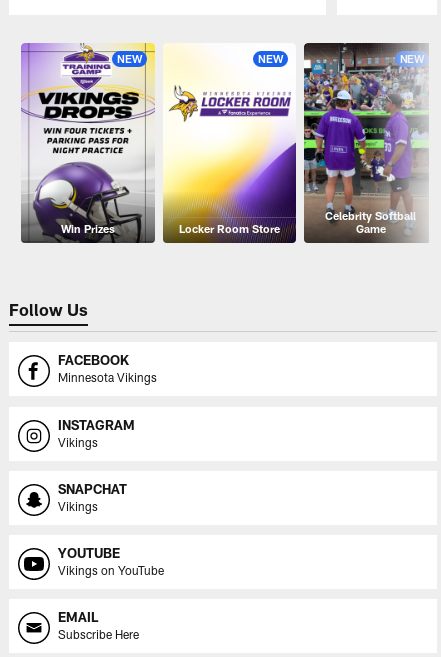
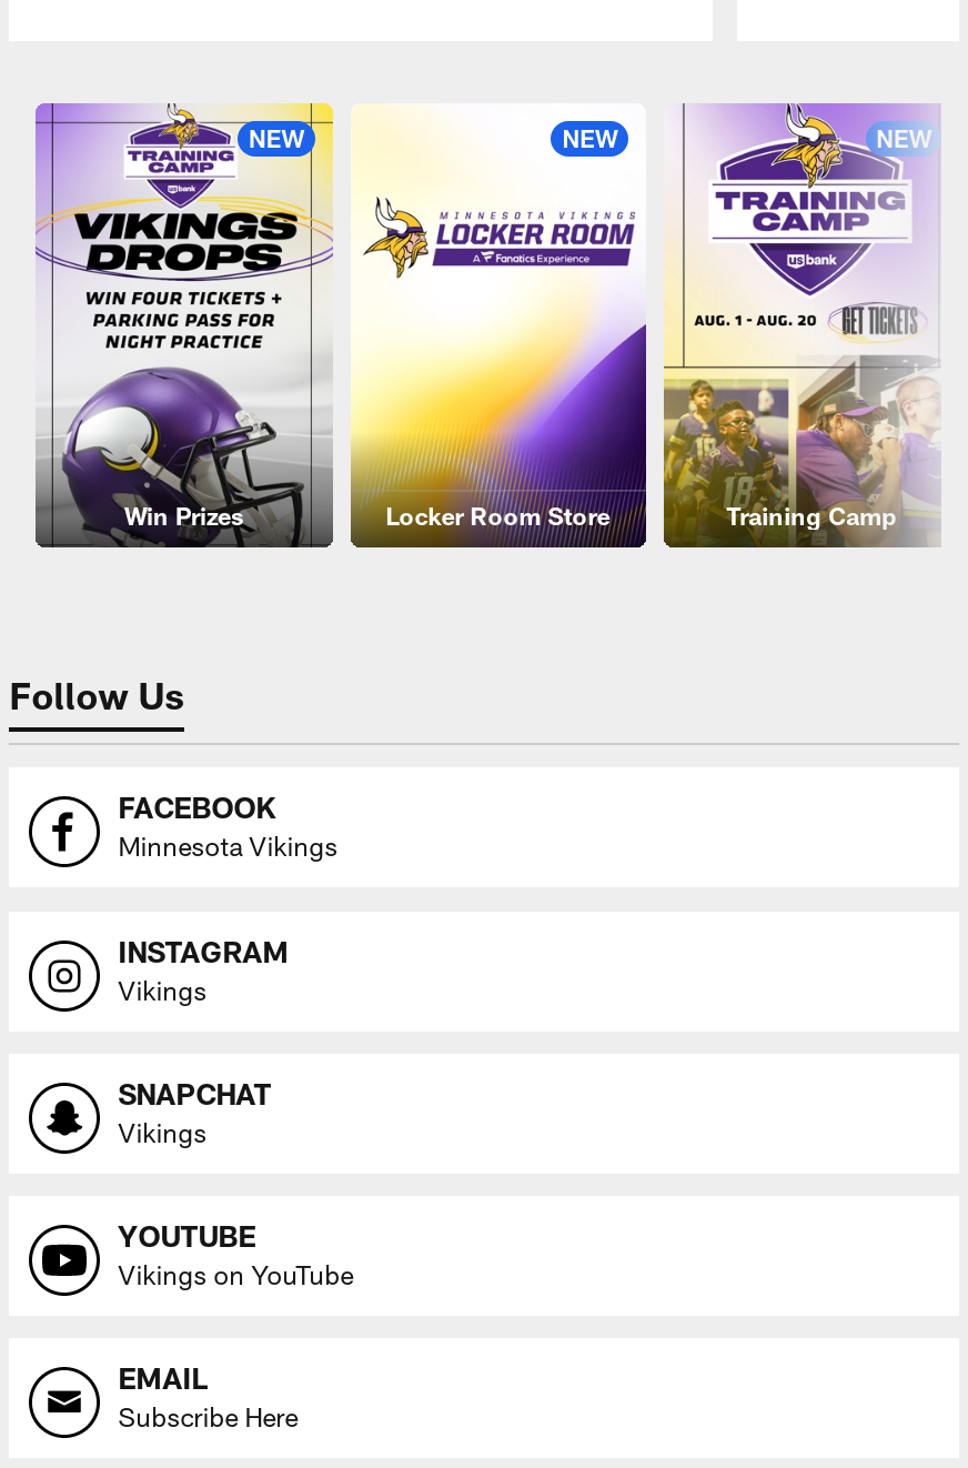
[303,42,428,242] [image] | Celebrity Softball | Game -> [662,103,937,545] [image] | Training Camp

